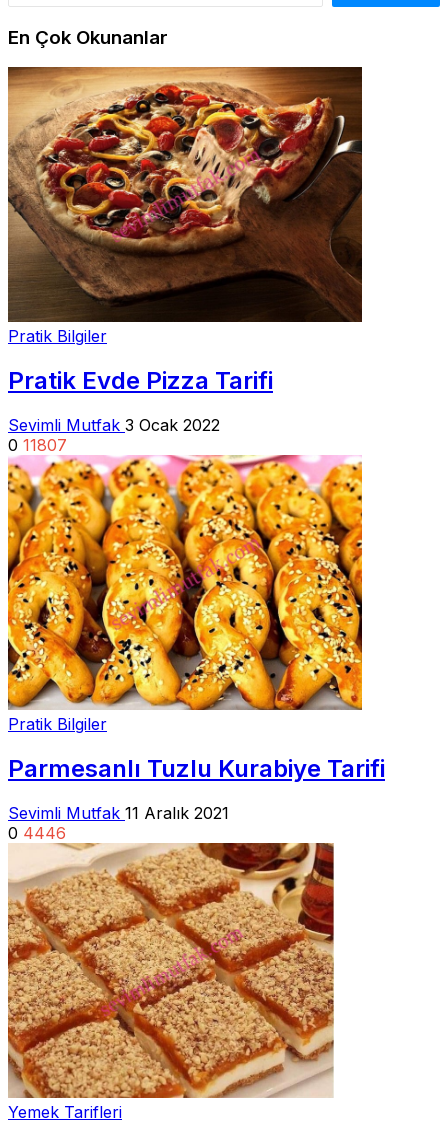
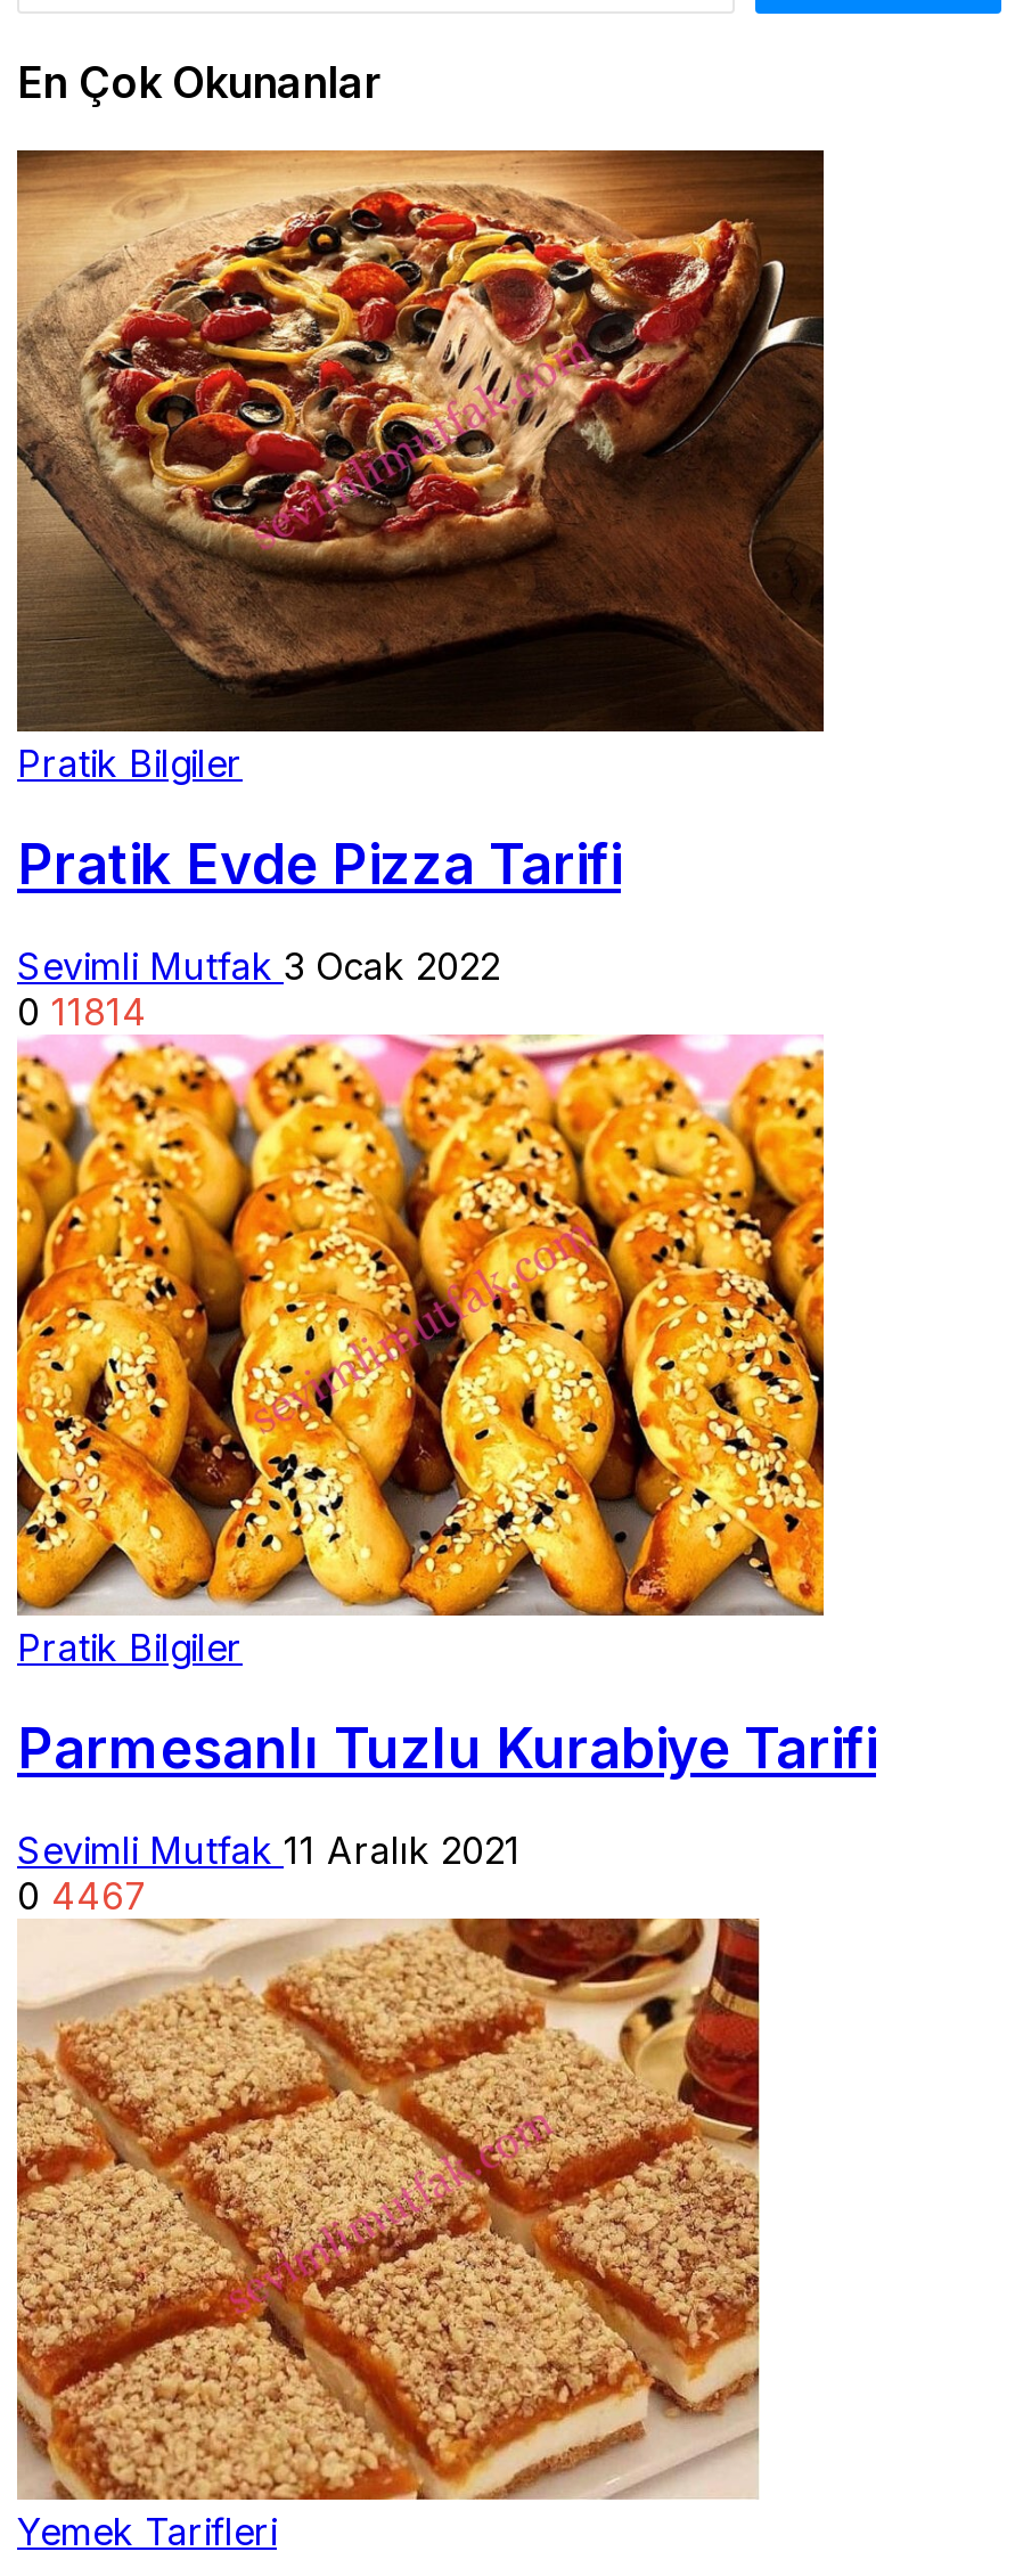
[8,435,67,455] 0 11807 -> [17,989,147,1035] 0 11814
[8,823,66,843] 0 4446 -> [17,1873,147,1919] 0 4467

